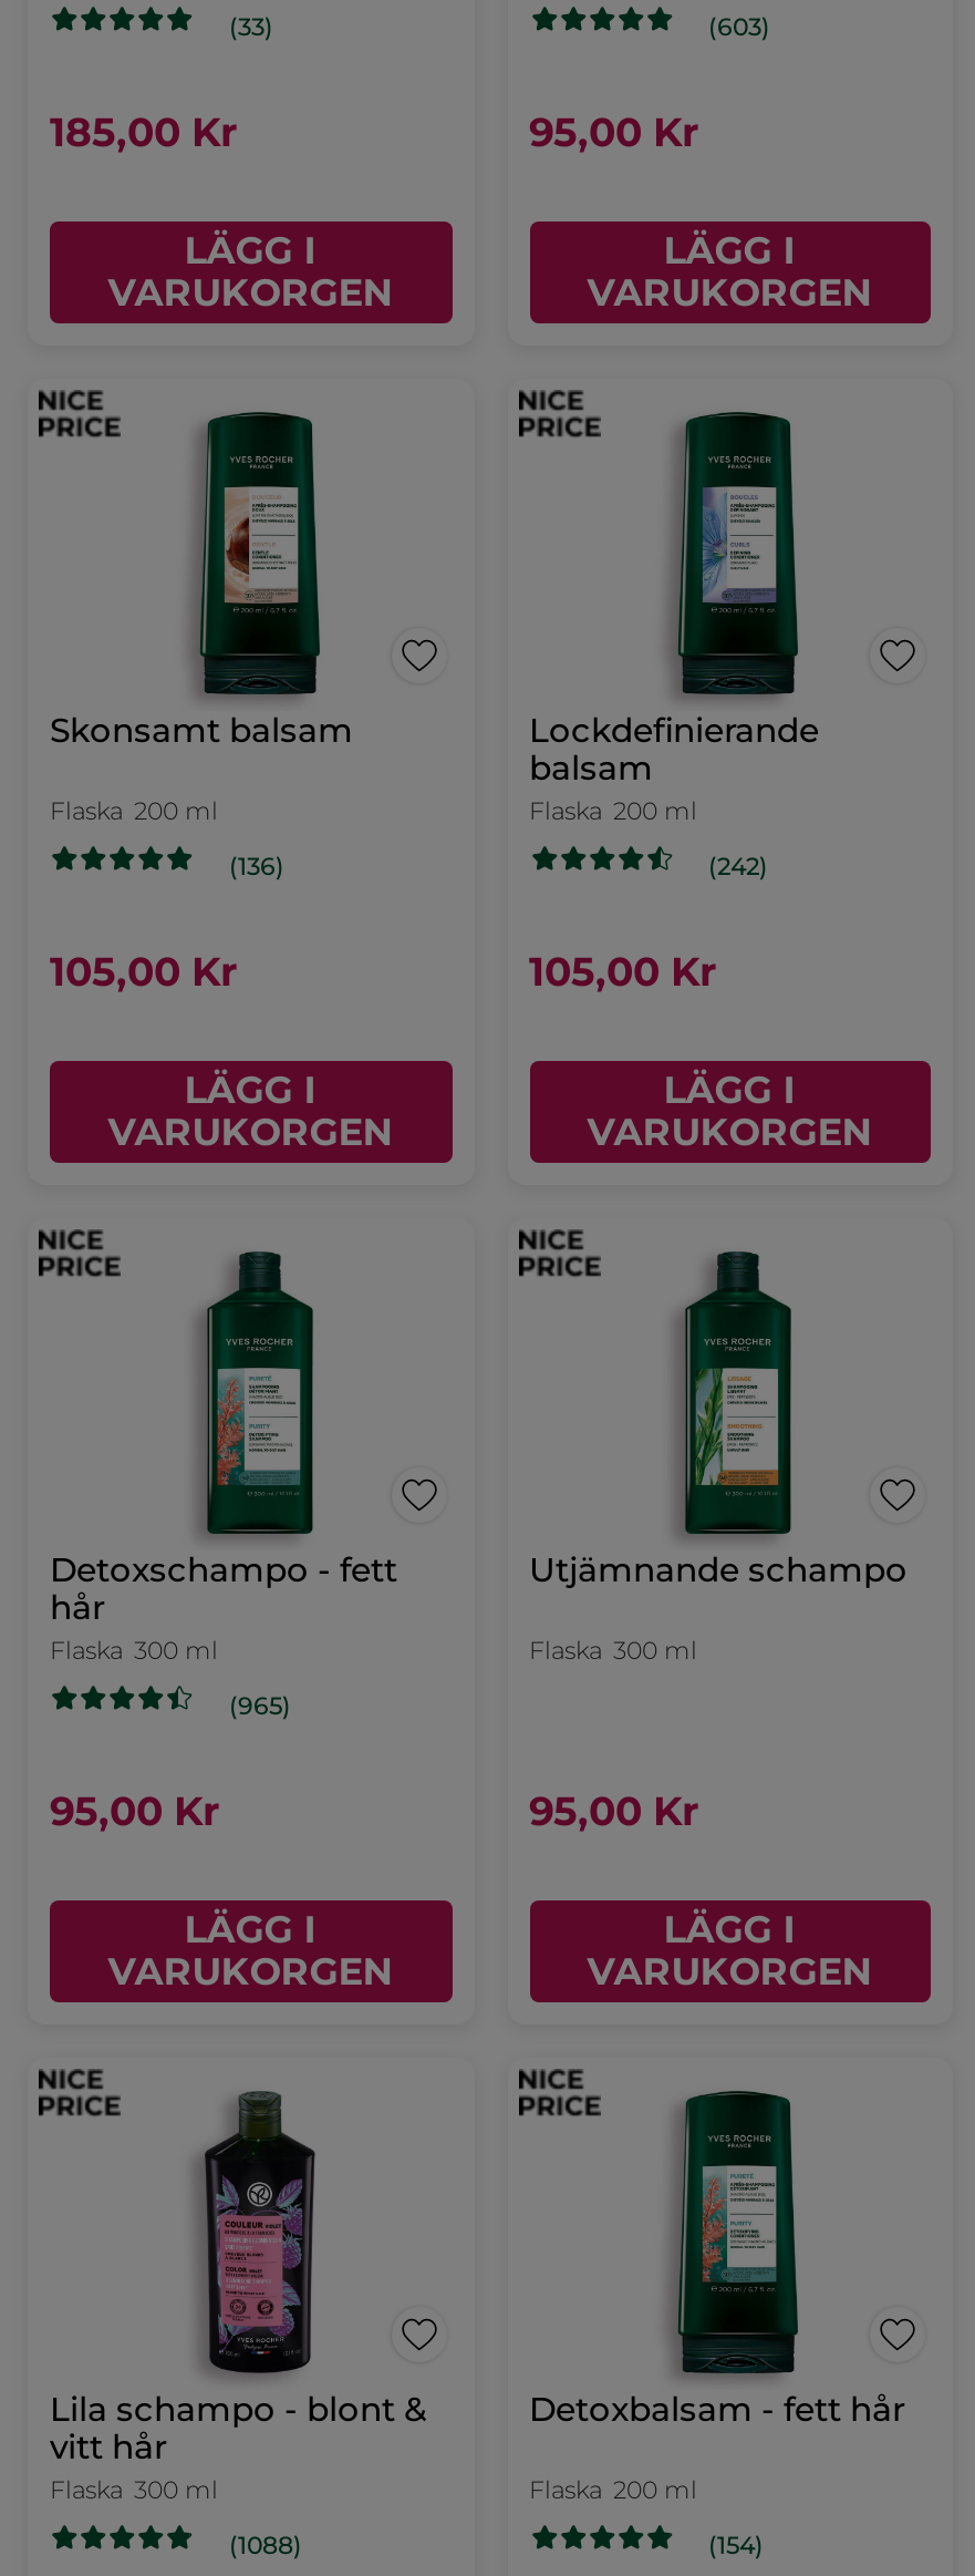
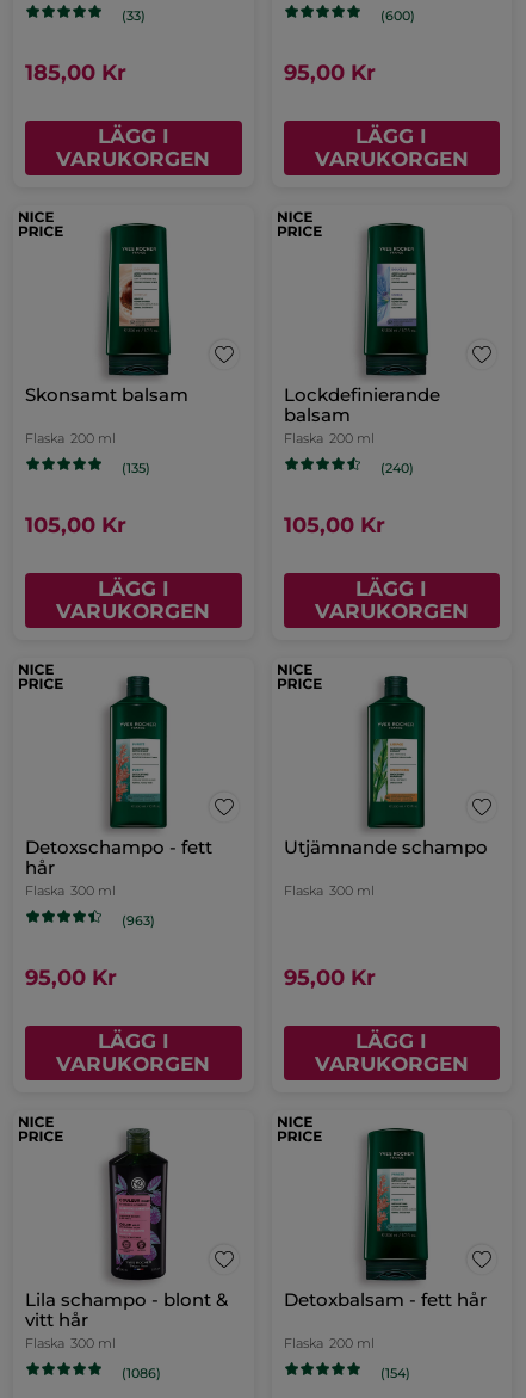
[708,12,770,43] (603) -> [380,8,414,24] (600)
[229,852,284,883] (136) -> [122,460,150,477] (135)
[708,852,768,883] (242) -> [380,460,413,477] (240)
[229,1691,291,1722] (965) -> [122,913,155,929] (963)
[229,2531,302,2562] (1088) -> [122,1365,161,1382] (1086)

